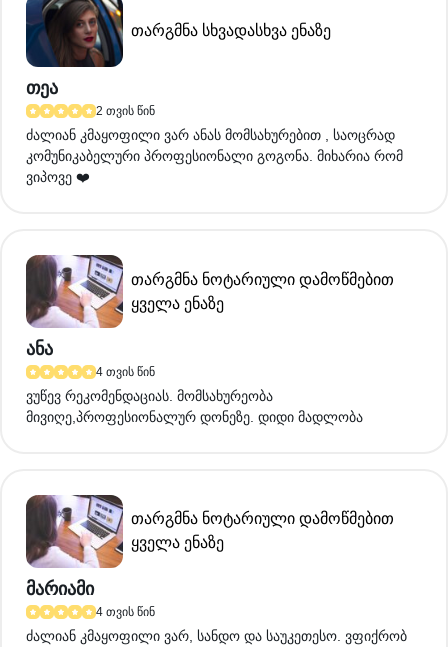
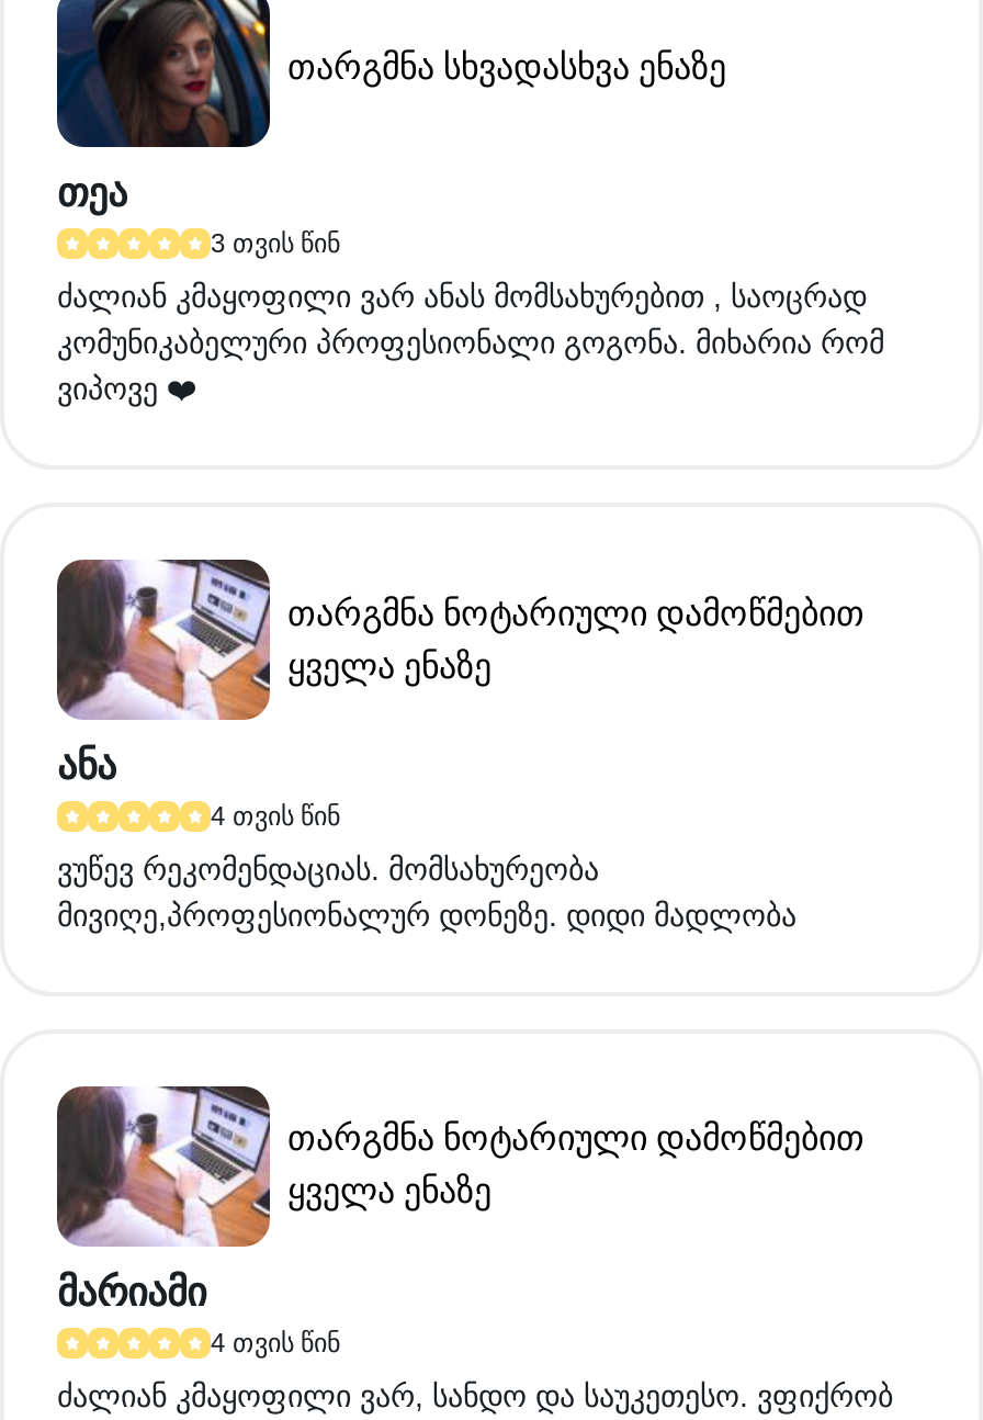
[96,104,155,118] 2 თვის წინ -> [211,229,340,259] 3 თვის წინ

